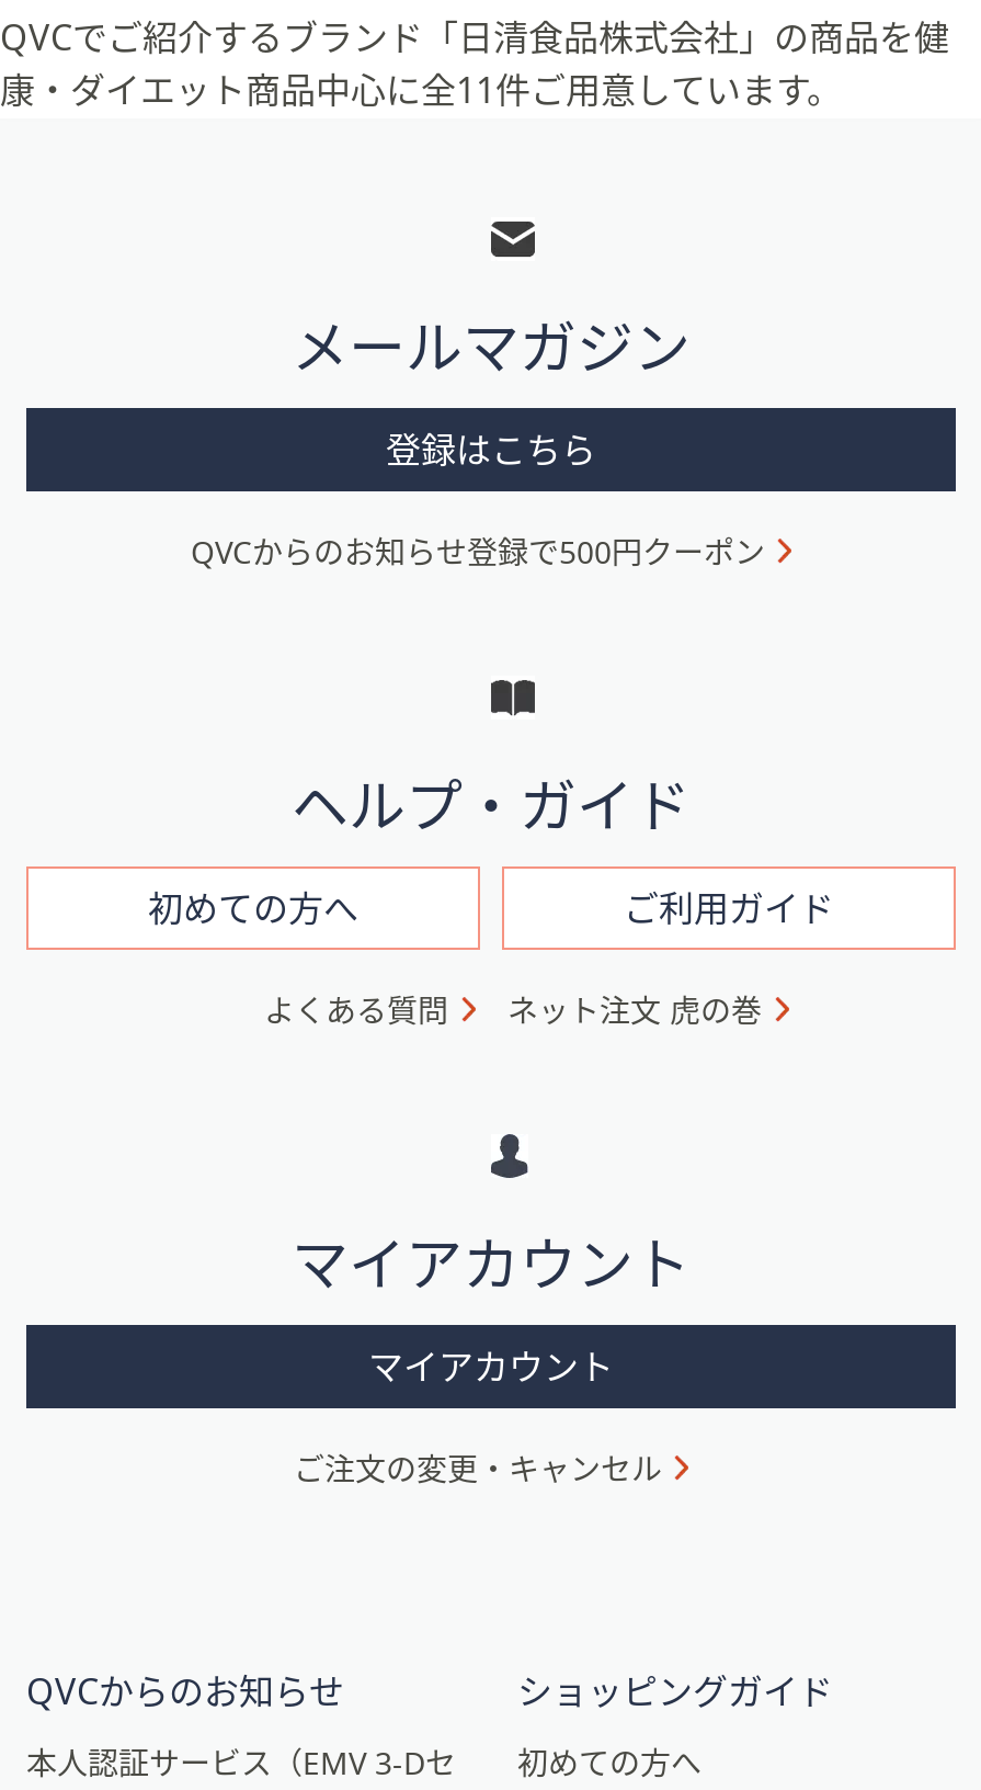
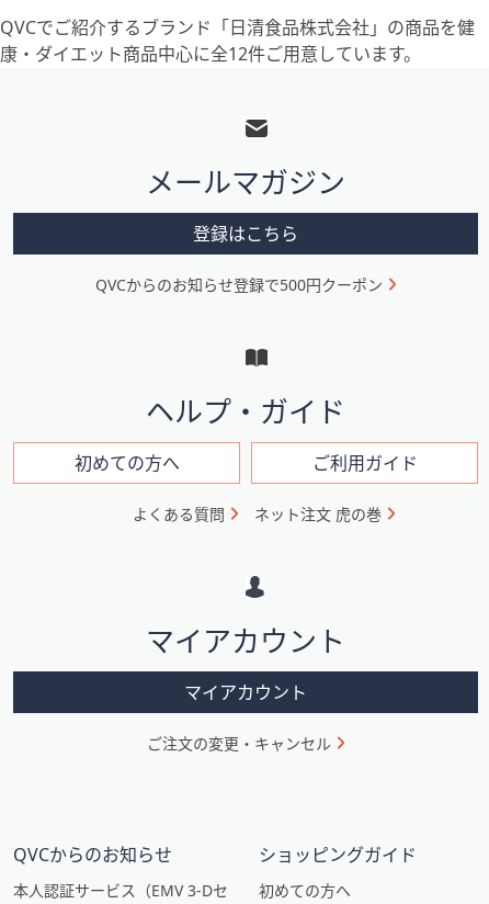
[0,66,842,114] 康・ダイエット商品中心に全11件ご用意しています。 -> [0,42,421,66] 康・ダイエット商品中心に全12件ご用意しています。

